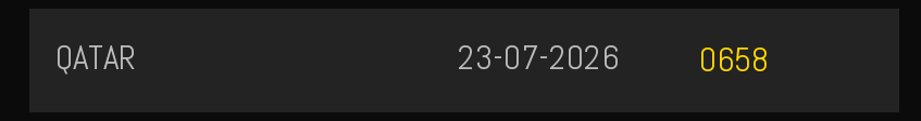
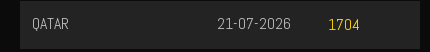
[458,37,619,80] 23-07-2026 -> [217,14,291,34] 21-07-2026
[699,38,769,81] 0658 -> [328,15,360,35] 1704

